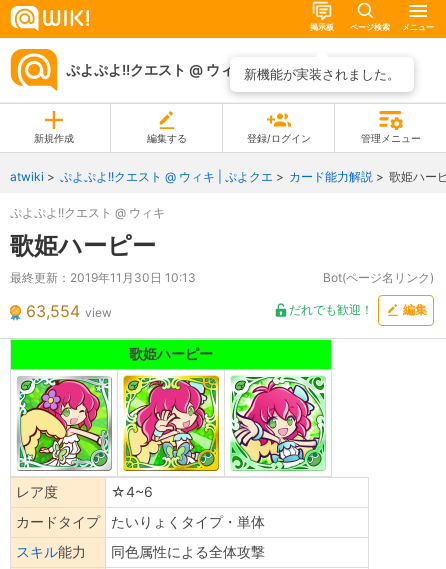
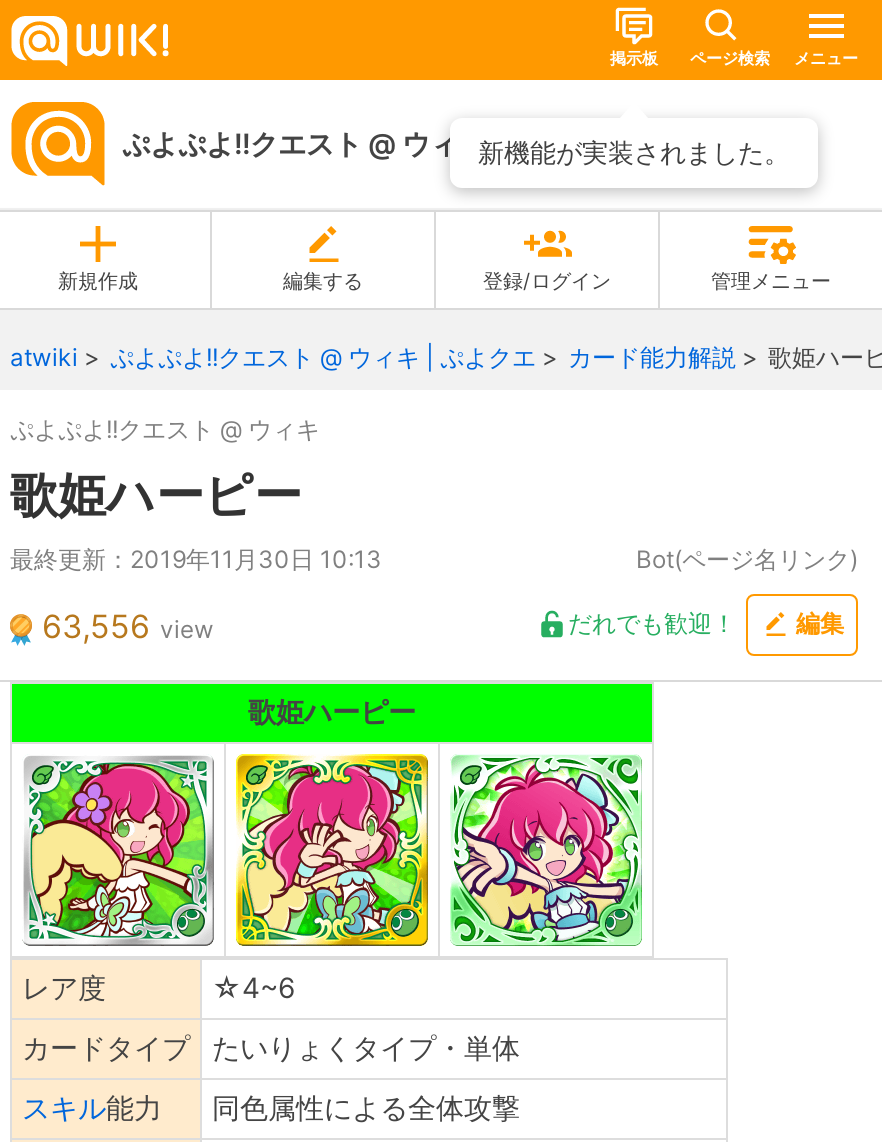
[26,300,112,320] 63,554 view -> [42,605,214,645] 63,556 view

